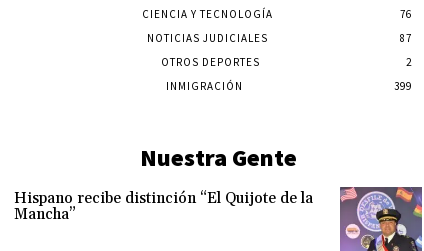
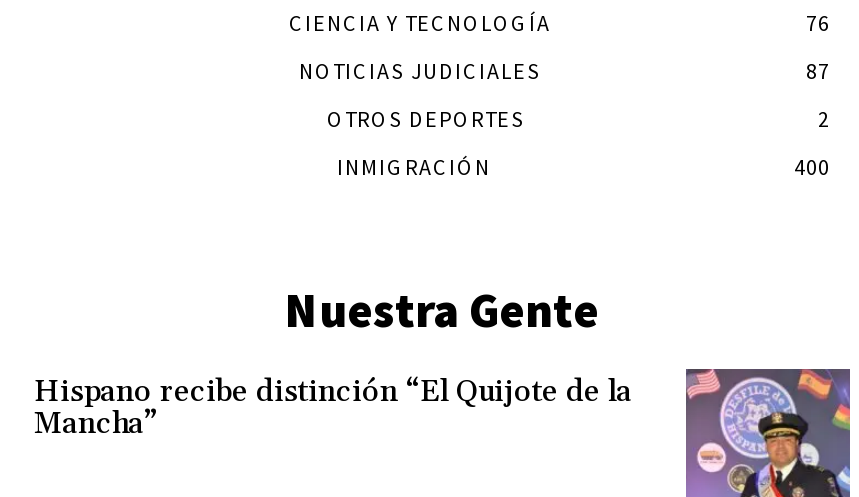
[394,79,412,93] 399 -> [794,153,830,181] 400

